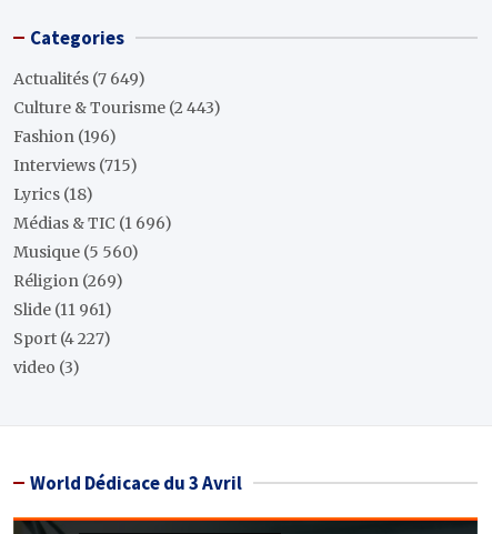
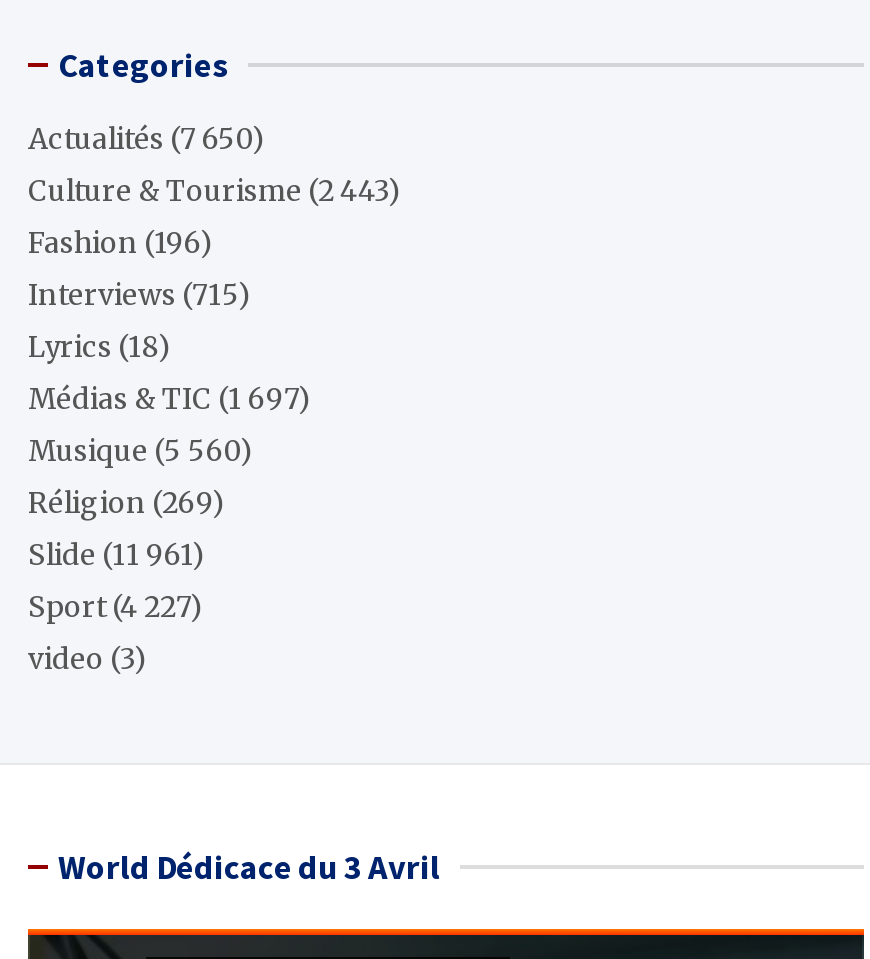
[13,69,145,89] Actualités (7 649) -> [28,121,266,157] Actualités (7 650)
[13,213,172,233] Médias & TIC (1 696) -> [28,381,312,417] Médias & TIC (1 697)

